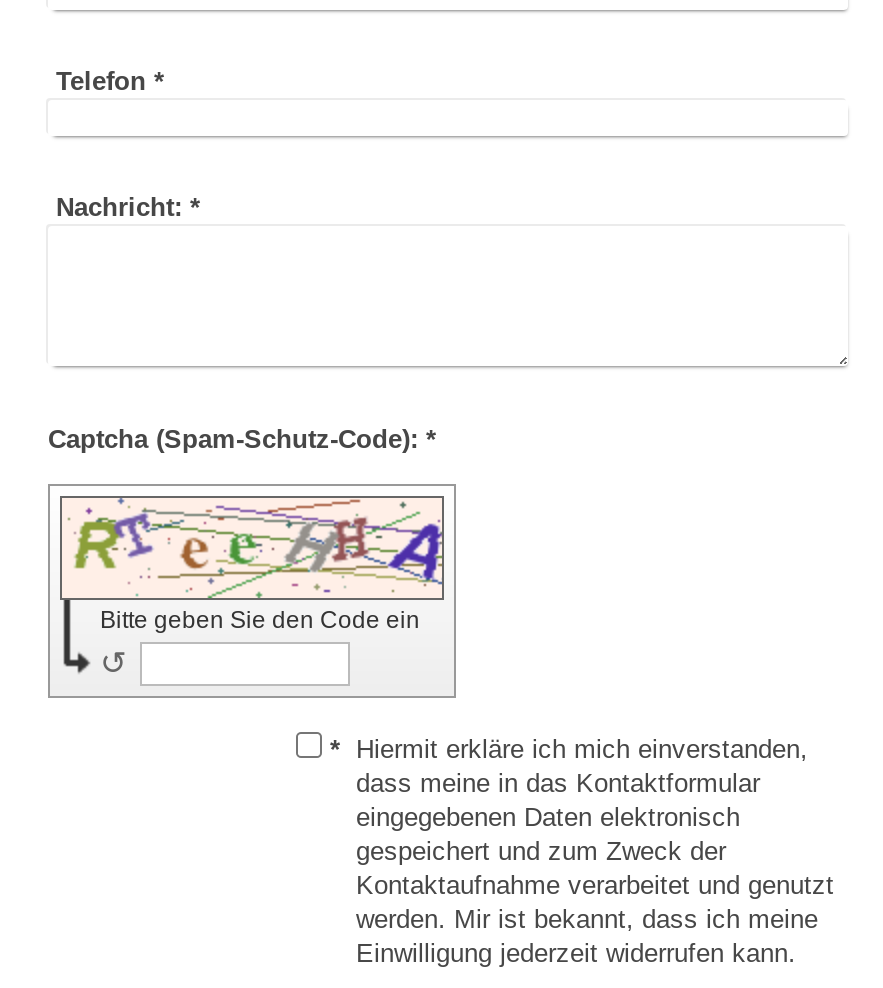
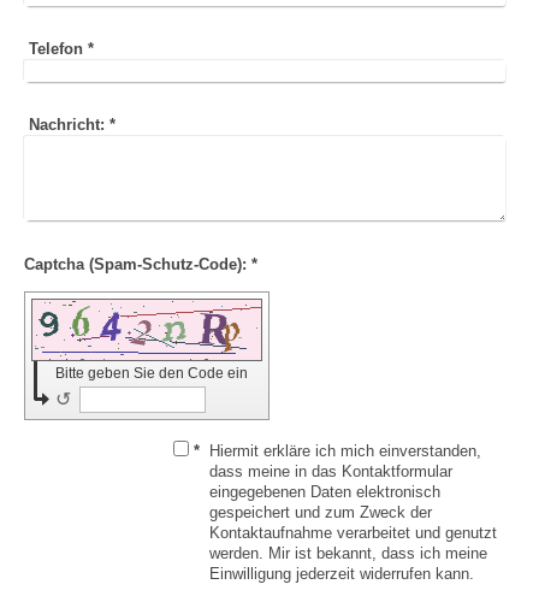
[64,496,444,600] [image] -> [34,299,262,361] [image]

